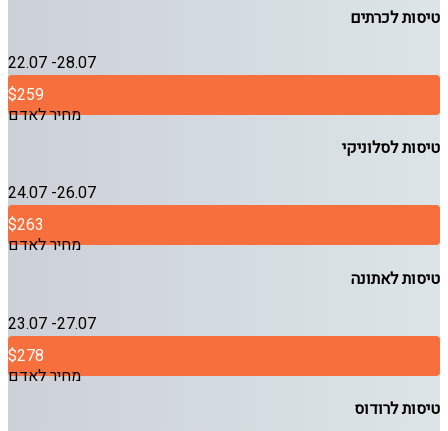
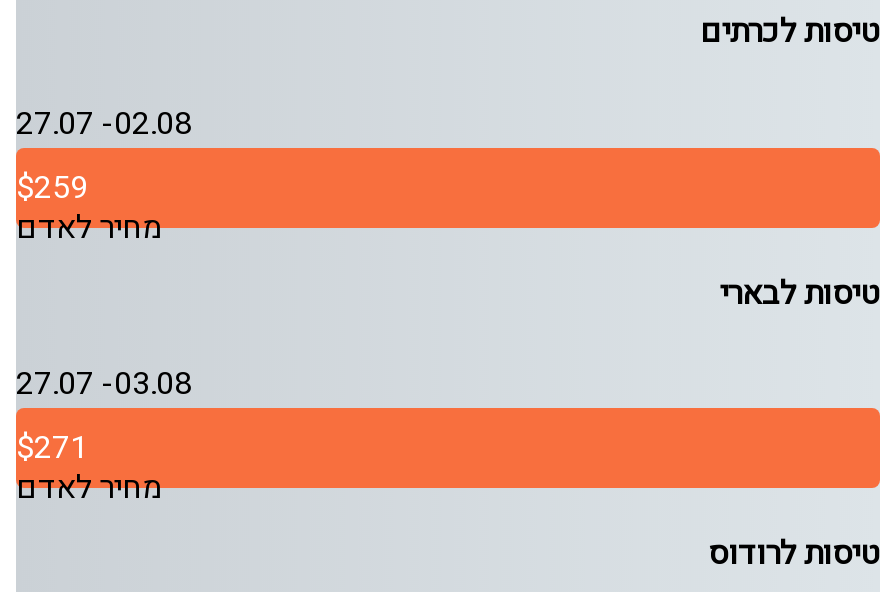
[8,51,96,75] 22.07 -28.07 -> [16,100,192,148] 27.07 -02.08
[8,136,440,368] טיסות לסלוניקי | 24.07 -26.07 | $263 | מחיר לאדם | טיסות לאתונה | 23.07 -27.07 | $278 -> [16,270,880,473] טיסות לבארי | 27.07 -03.08 | $271

